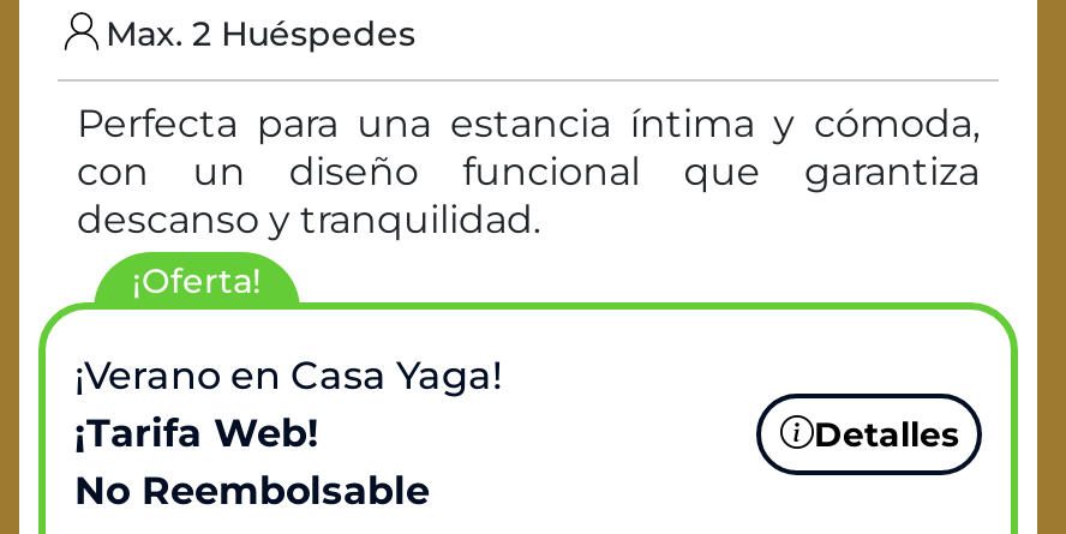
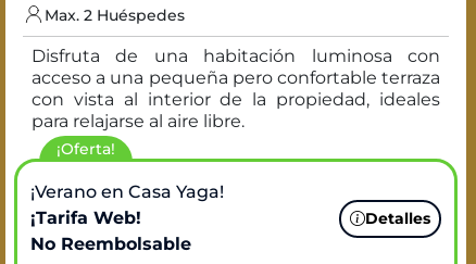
[77,102,980,243] Perfecta para una estancia íntima y cómoda, | con un diseño funcional que garantiza | descanso y tranquilidad. -> [32,46,440,132] Disfruta de una habitación luminosa con | acceso a una pequeña pero confortable terraza | con vista al interior de la propiedad, ideales | para relajarse al aire libre.

